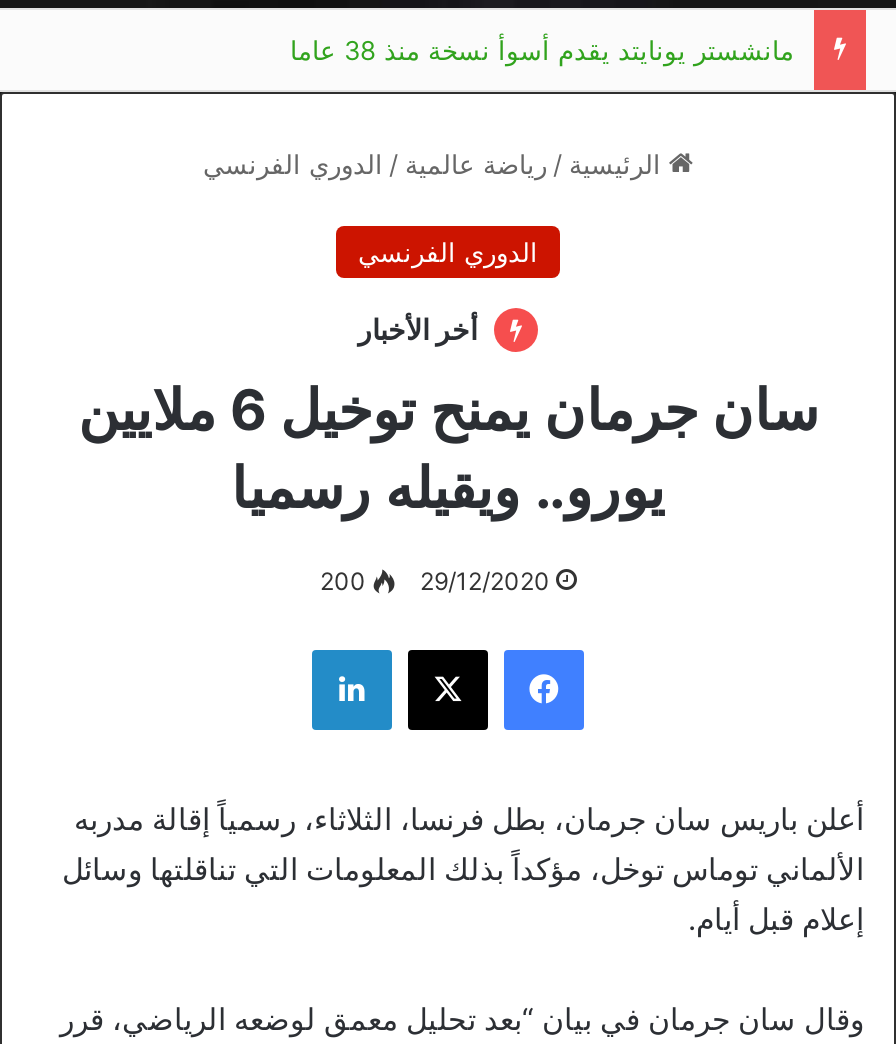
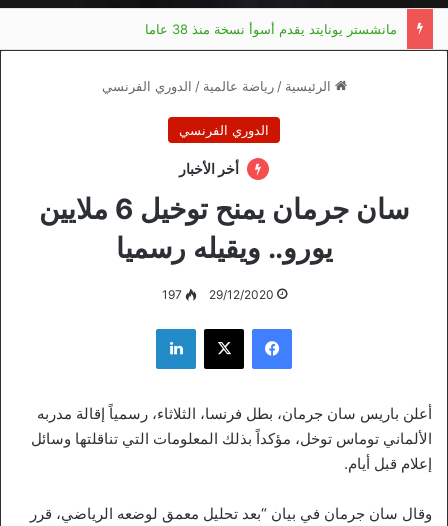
[320,567,550,597] 200 29/12/2020 -> [161,287,273,302] 197 29/12/2020

